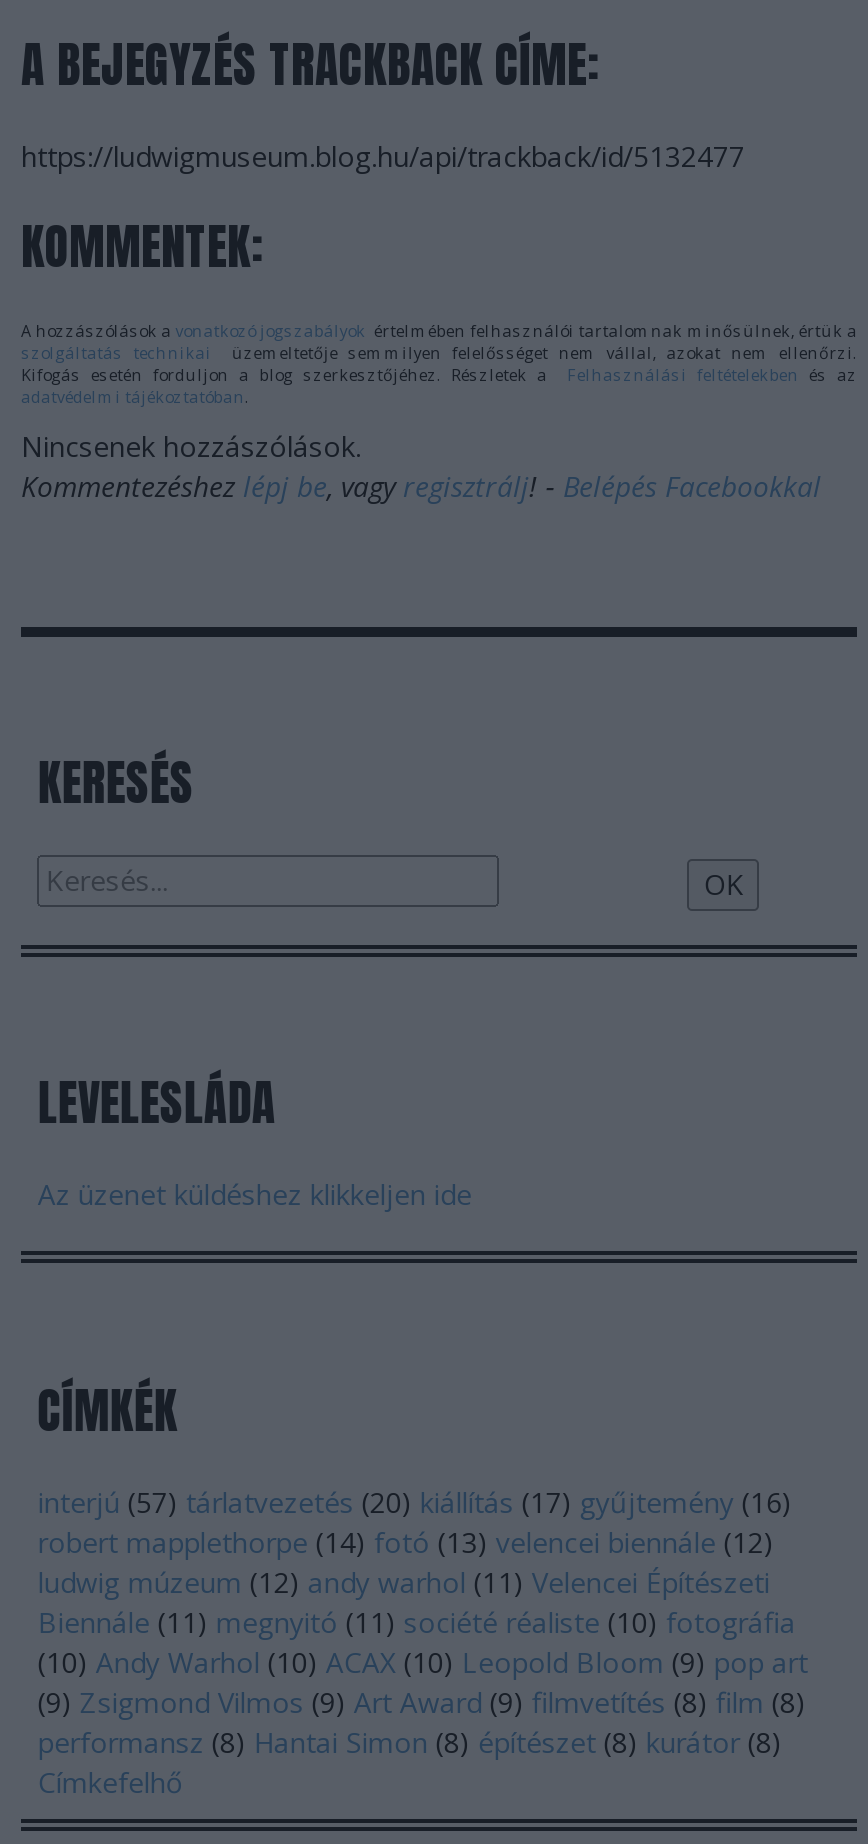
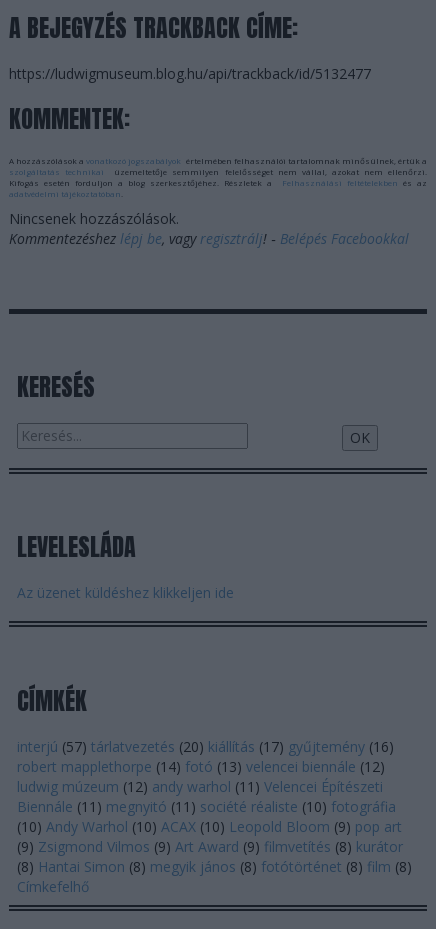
[38,1683,806,1761] (9) Zsigmond Vilmos (9) Art Award (9) filmvetítés (8) film (8) | performansz (8) Hantai Simon (8) építészet (8) kurátor (8) -> [17,837,412,876] (9) Zsigmond Vilmos (9) Art Award (9) filmvetítés (8) kurátor | (8) Hantai Simon (8) megyik jános (8) fotótörténet (8) film (8)

